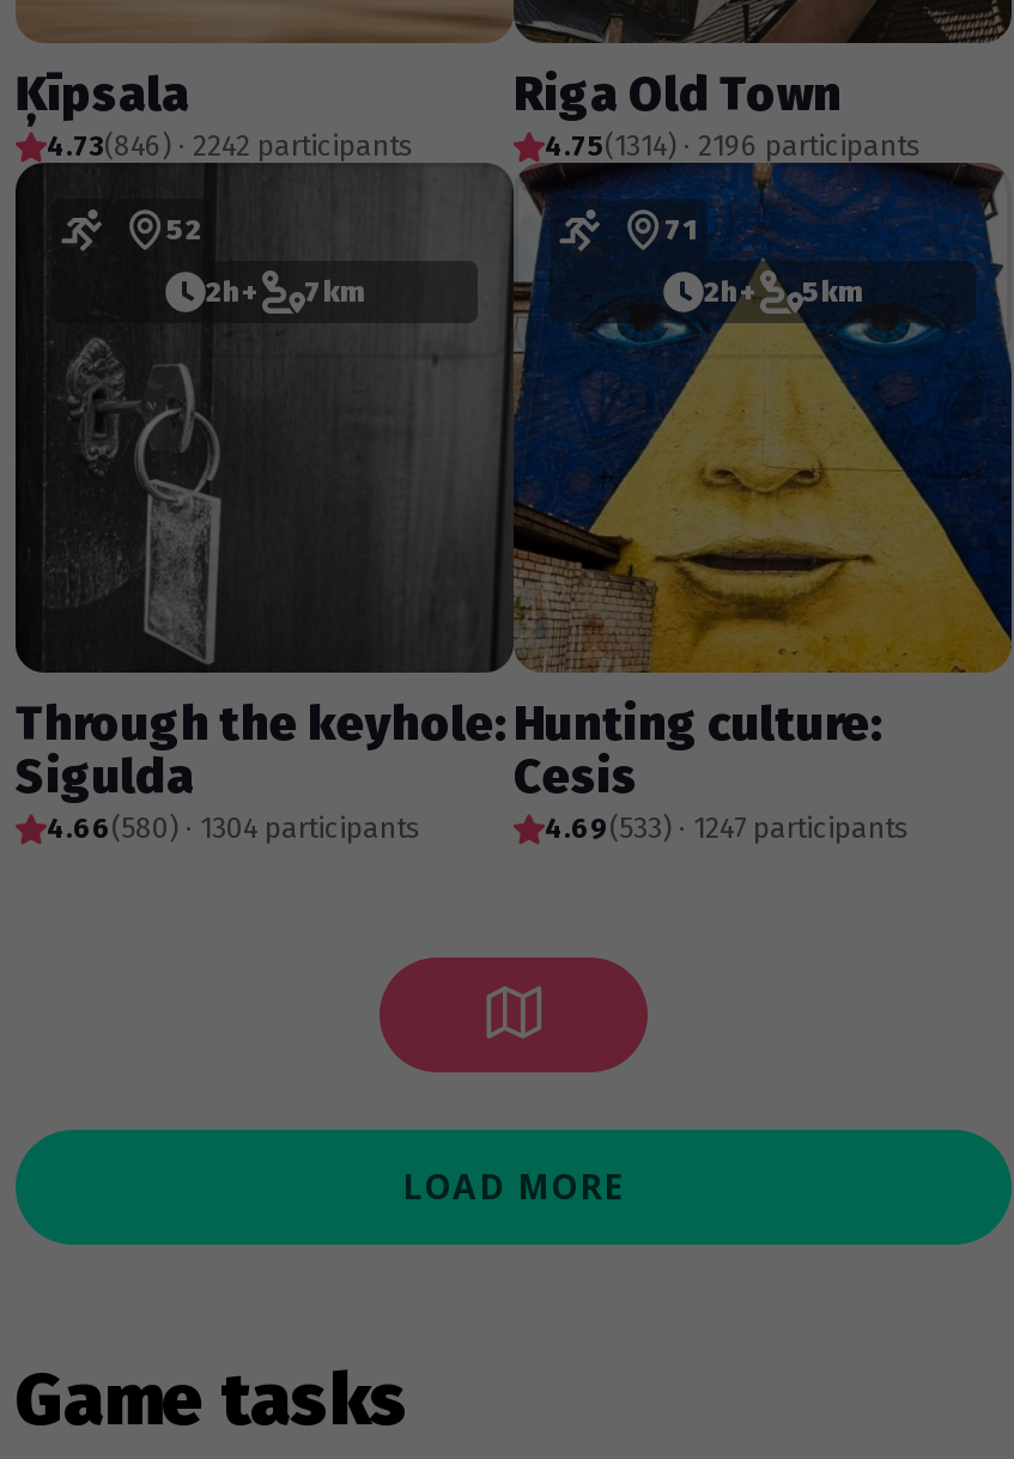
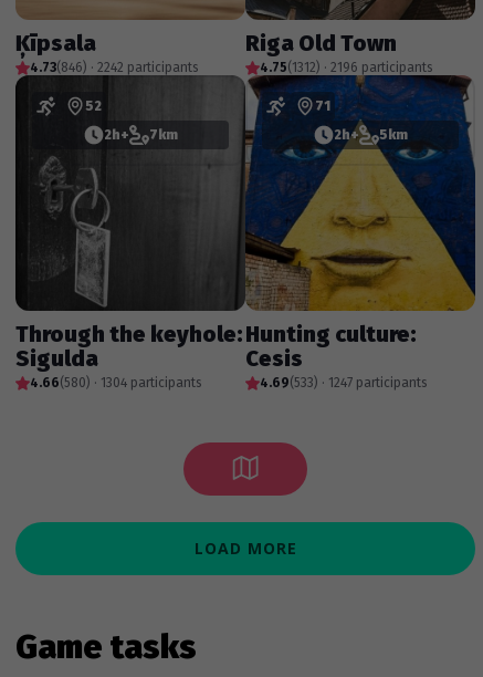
[545,130,921,163] 4.75(1314) · 2196 participants -> [260,60,433,75] 4.75(1312) · 2196 participants

